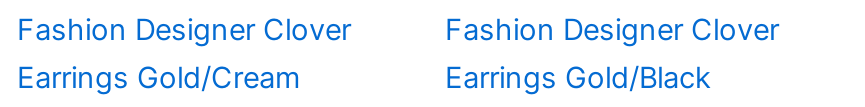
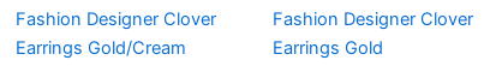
[445,60,711,96] Earrings Gold/Black -> [273,38,383,59] Earrings Gold

